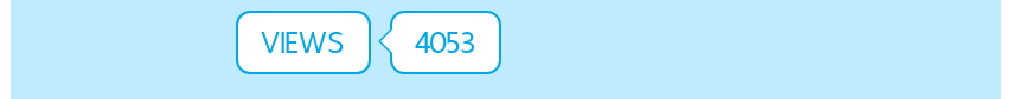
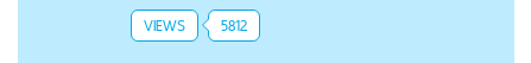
[261,14,475,66] VIEWS 4053 -> [143,11,247,37] VIEWS 5812

